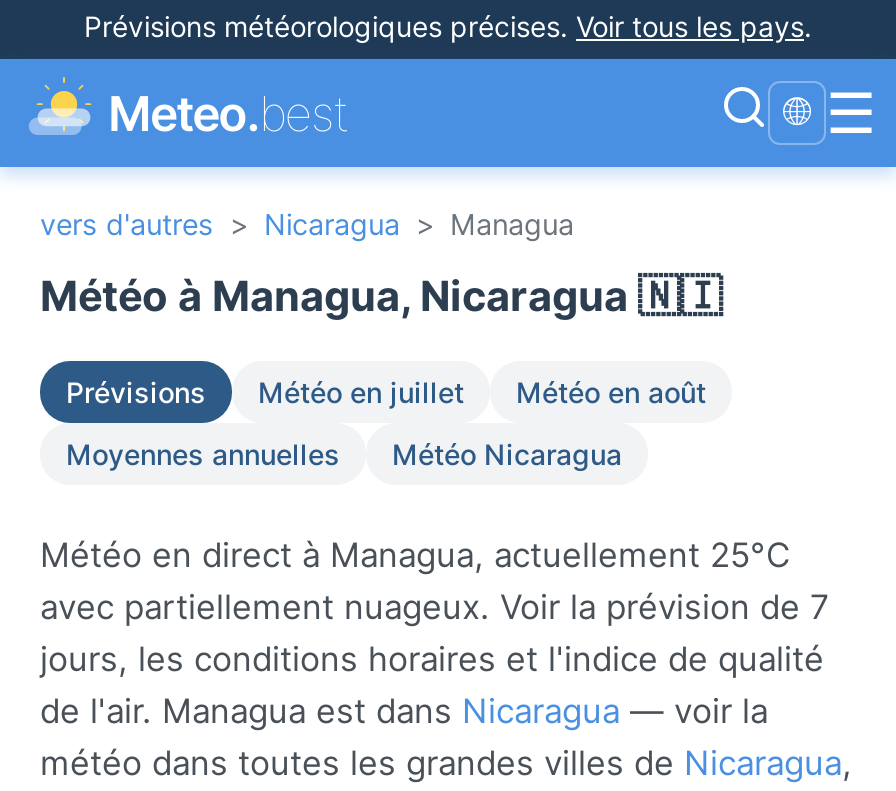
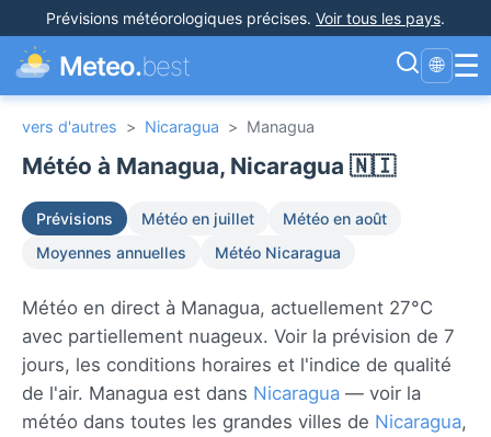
[40,535,790,575] Météo en direct à Managua, actuellement 25°C -> [22,297,433,319] Météo en direct à Managua, actuellement 27°C

